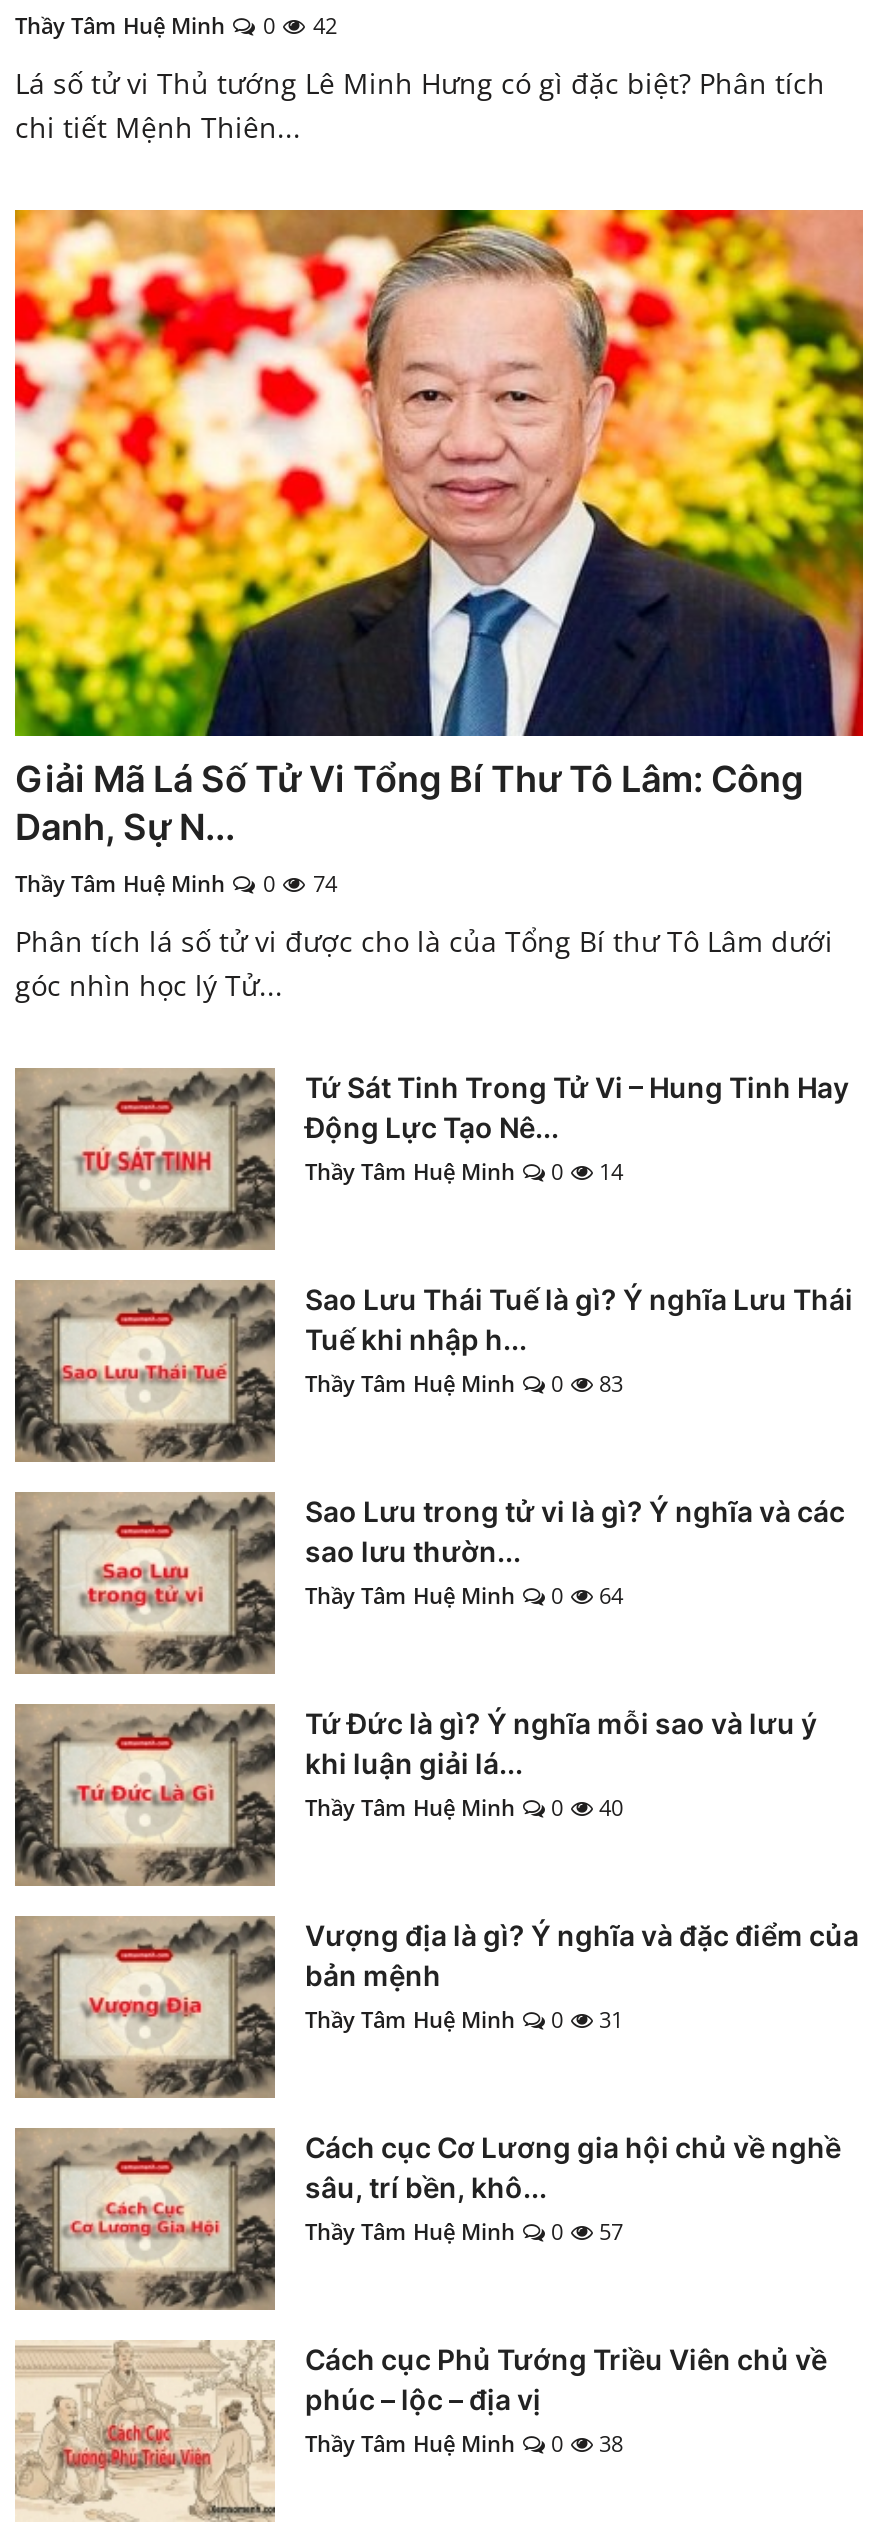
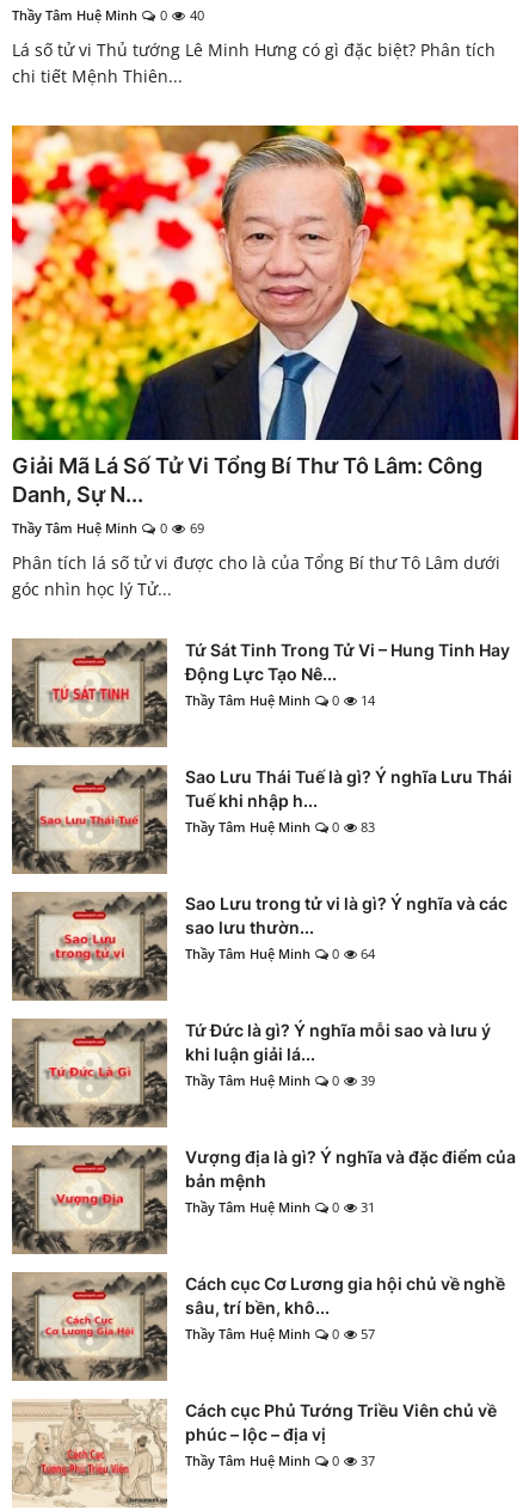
[15,11,337,41] Thầy Tâm Huệ Minh 0 42 -> [12,6,204,24] Thầy Tâm Huệ Minh 0 40
[15,868,337,898] Thầy Tâm Huệ Minh 0 74 -> [12,519,204,537] Thầy Tâm Huệ Minh 0 69
[305,1792,623,1822] Thầy Tâm Huệ Minh 0 40 -> [185,1071,375,1089] Thầy Tâm Huệ Minh 0 39
[305,2428,623,2458] Thầy Tâm Huệ Minh 0 38 -> [185,1451,375,1469] Thầy Tâm Huệ Minh 0 37

